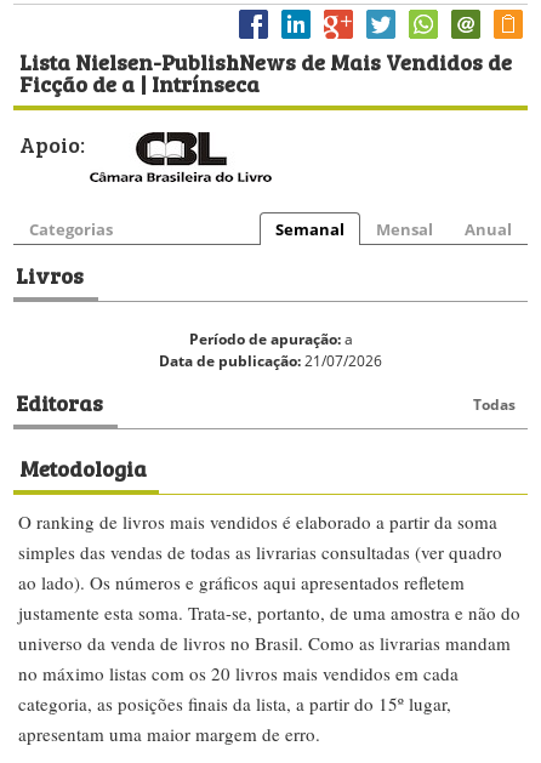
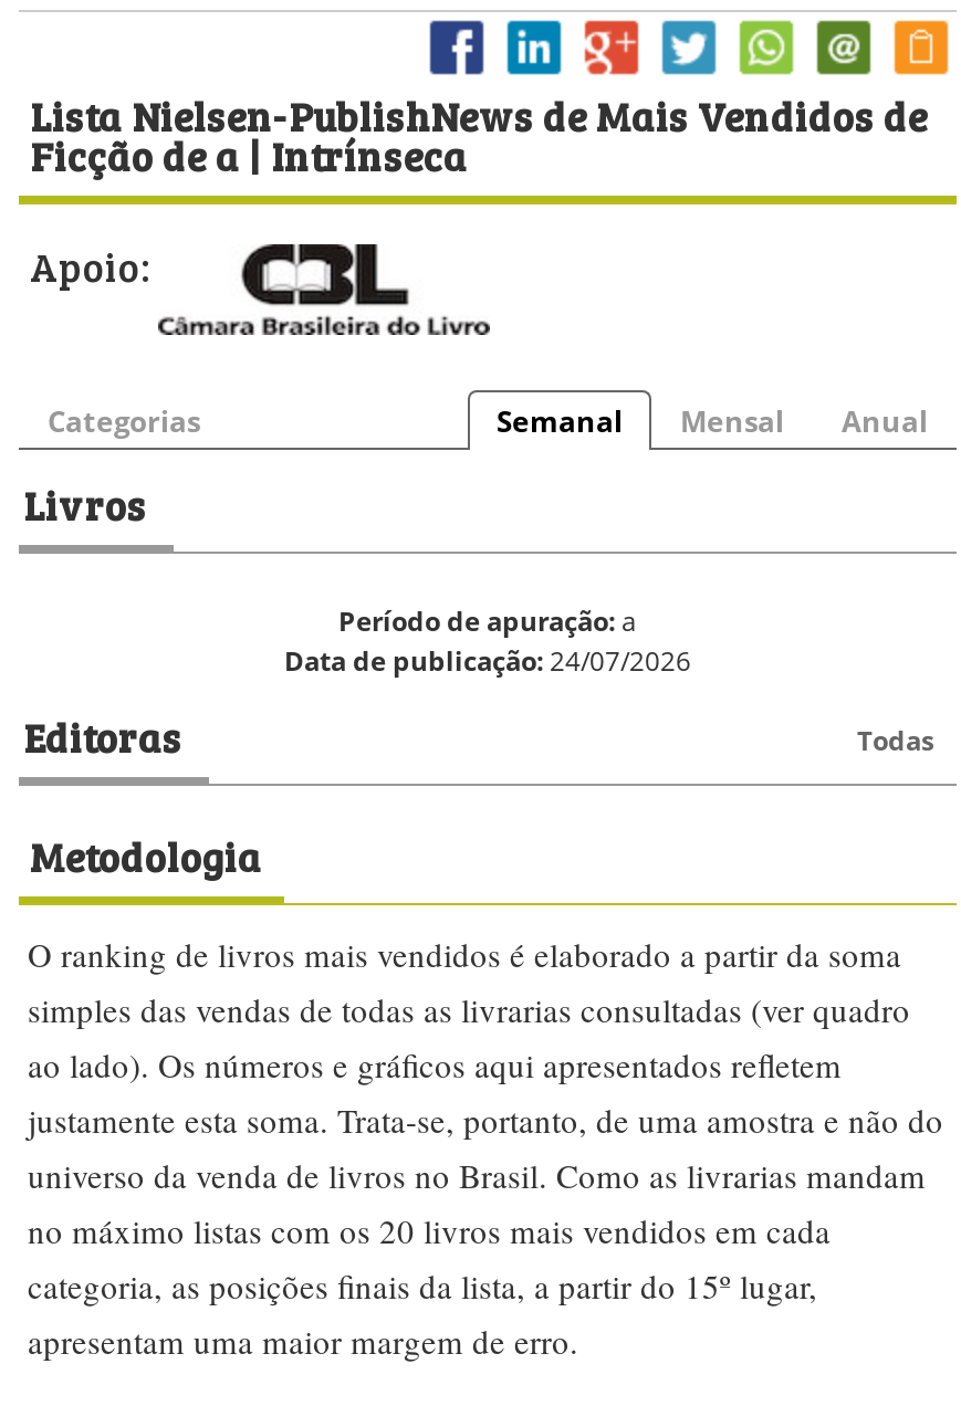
[159,351,382,372] Data de publicação: 21/07/2026 -> [284,643,691,681] Data de publicação: 24/07/2026

